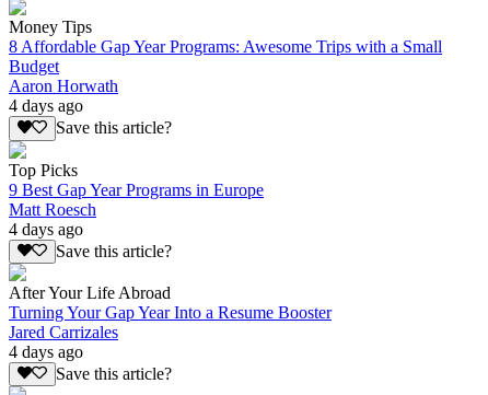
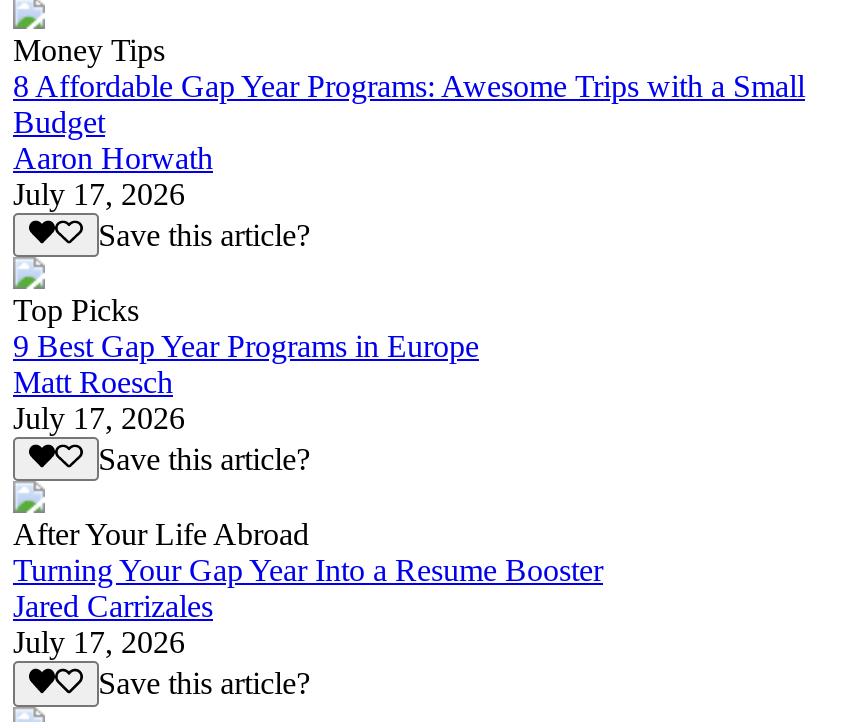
[9,97,83,115] 4 days ago -> [13,177,185,211] July 17, 2026
[9,220,83,238] 4 days ago -> [13,401,185,435] July 17, 2026
[9,342,83,361] 4 days ago -> [13,626,185,660] July 17, 2026

